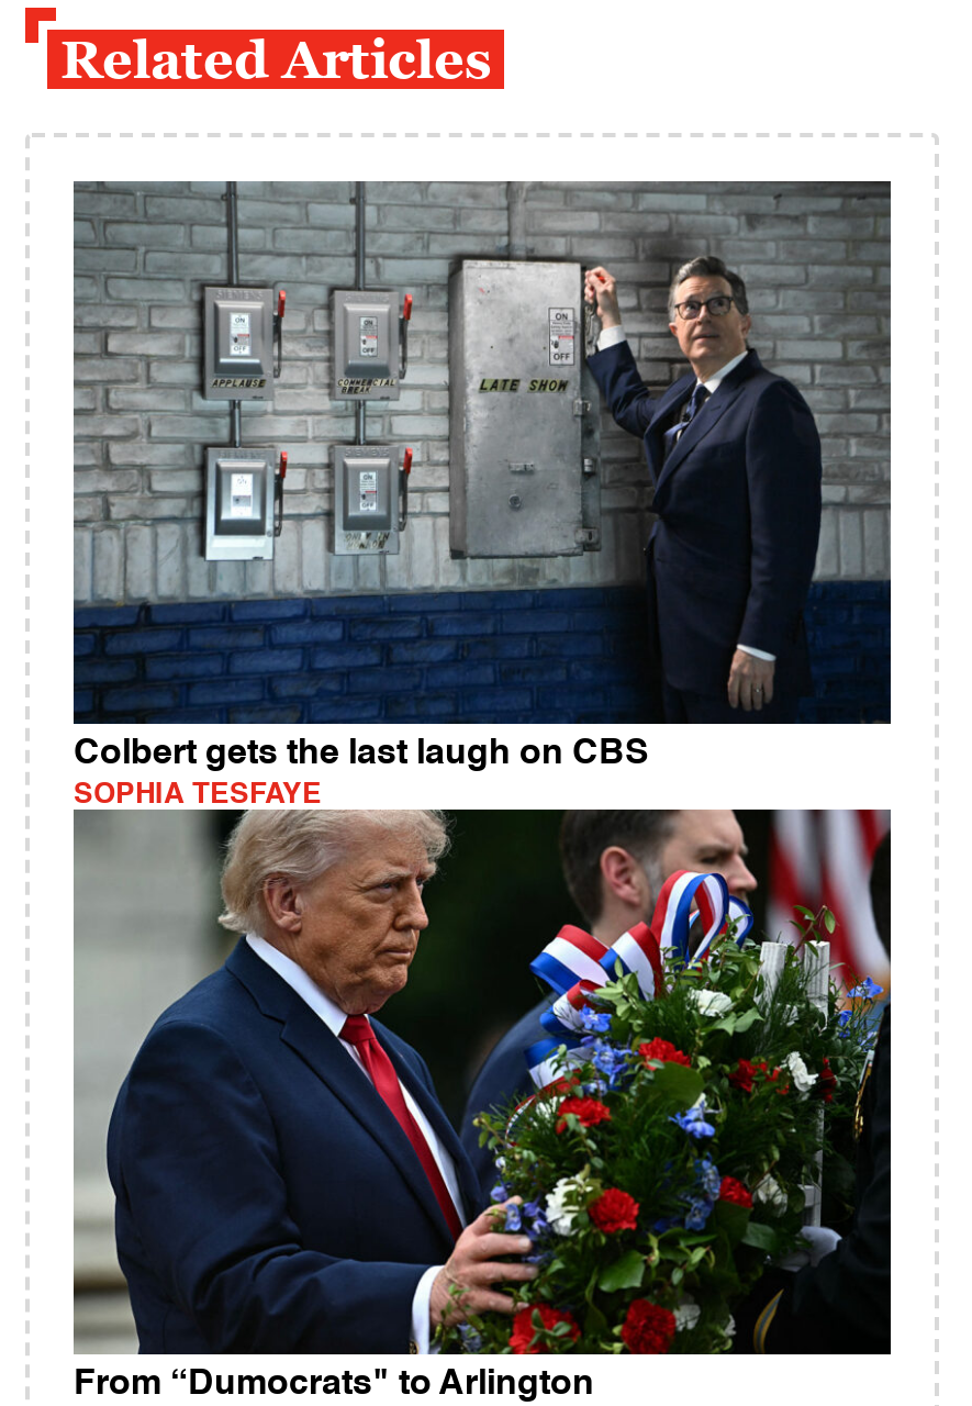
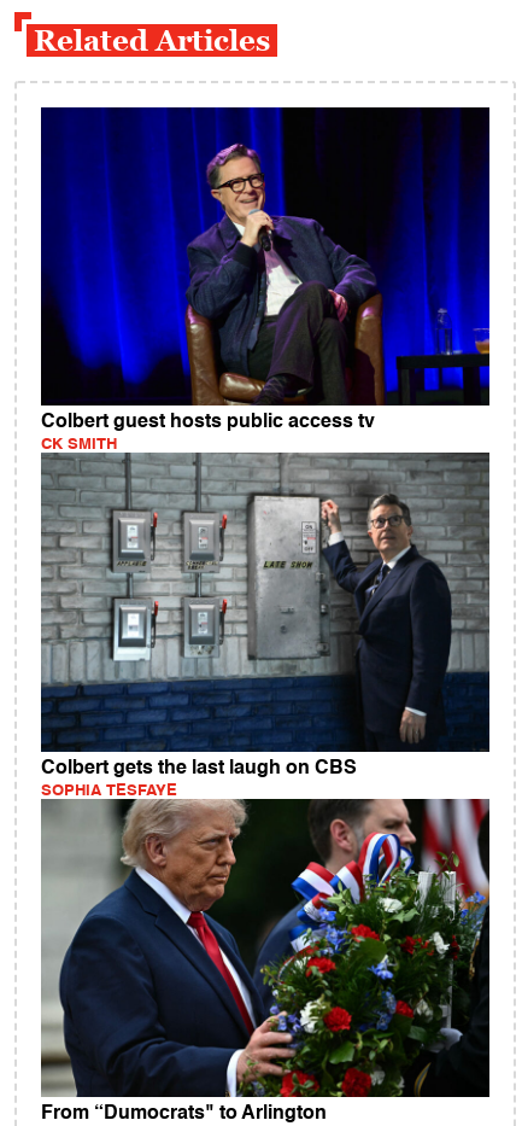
none -> [40,106,491,453] [image] | Colbert guest hosts public access tv | CK SMITH

